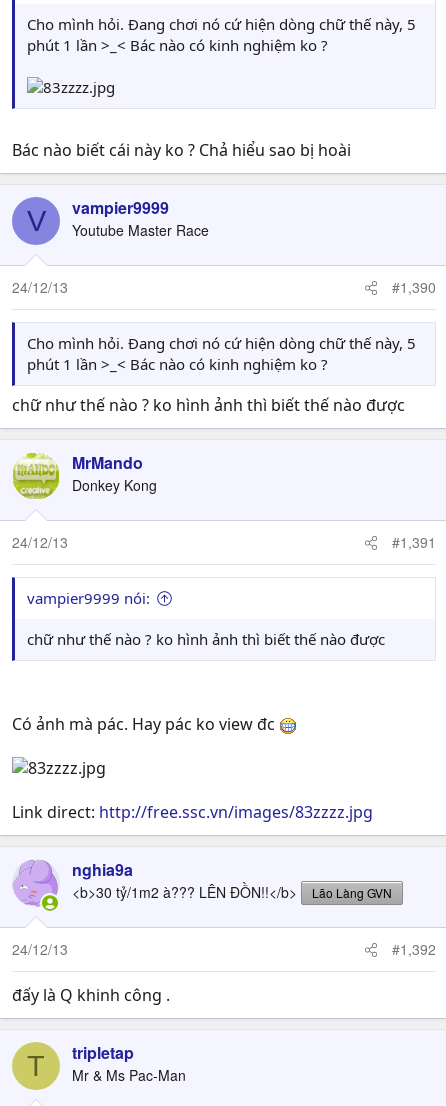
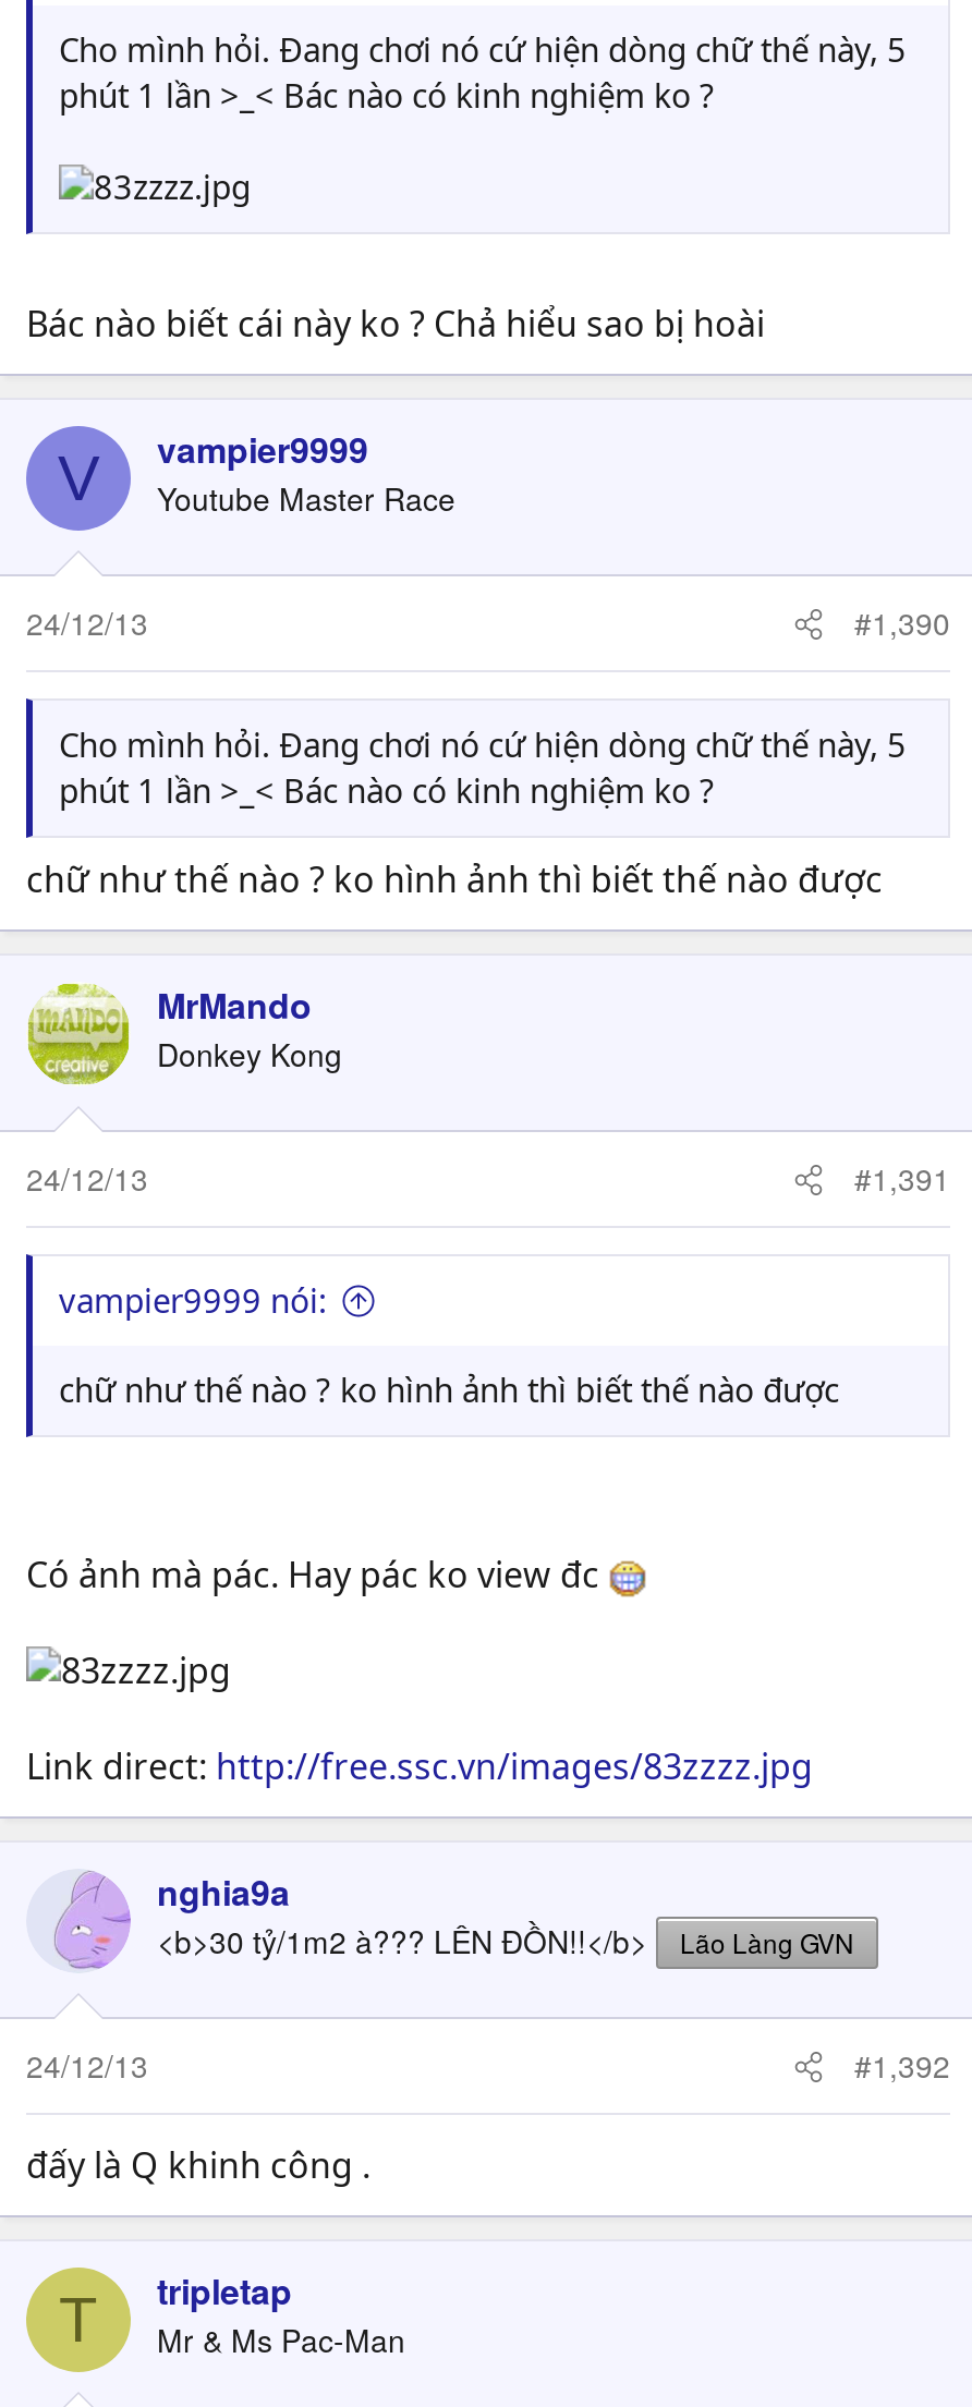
[13,860,59,912] [image] -> [31,1873,133,1982] [image]

